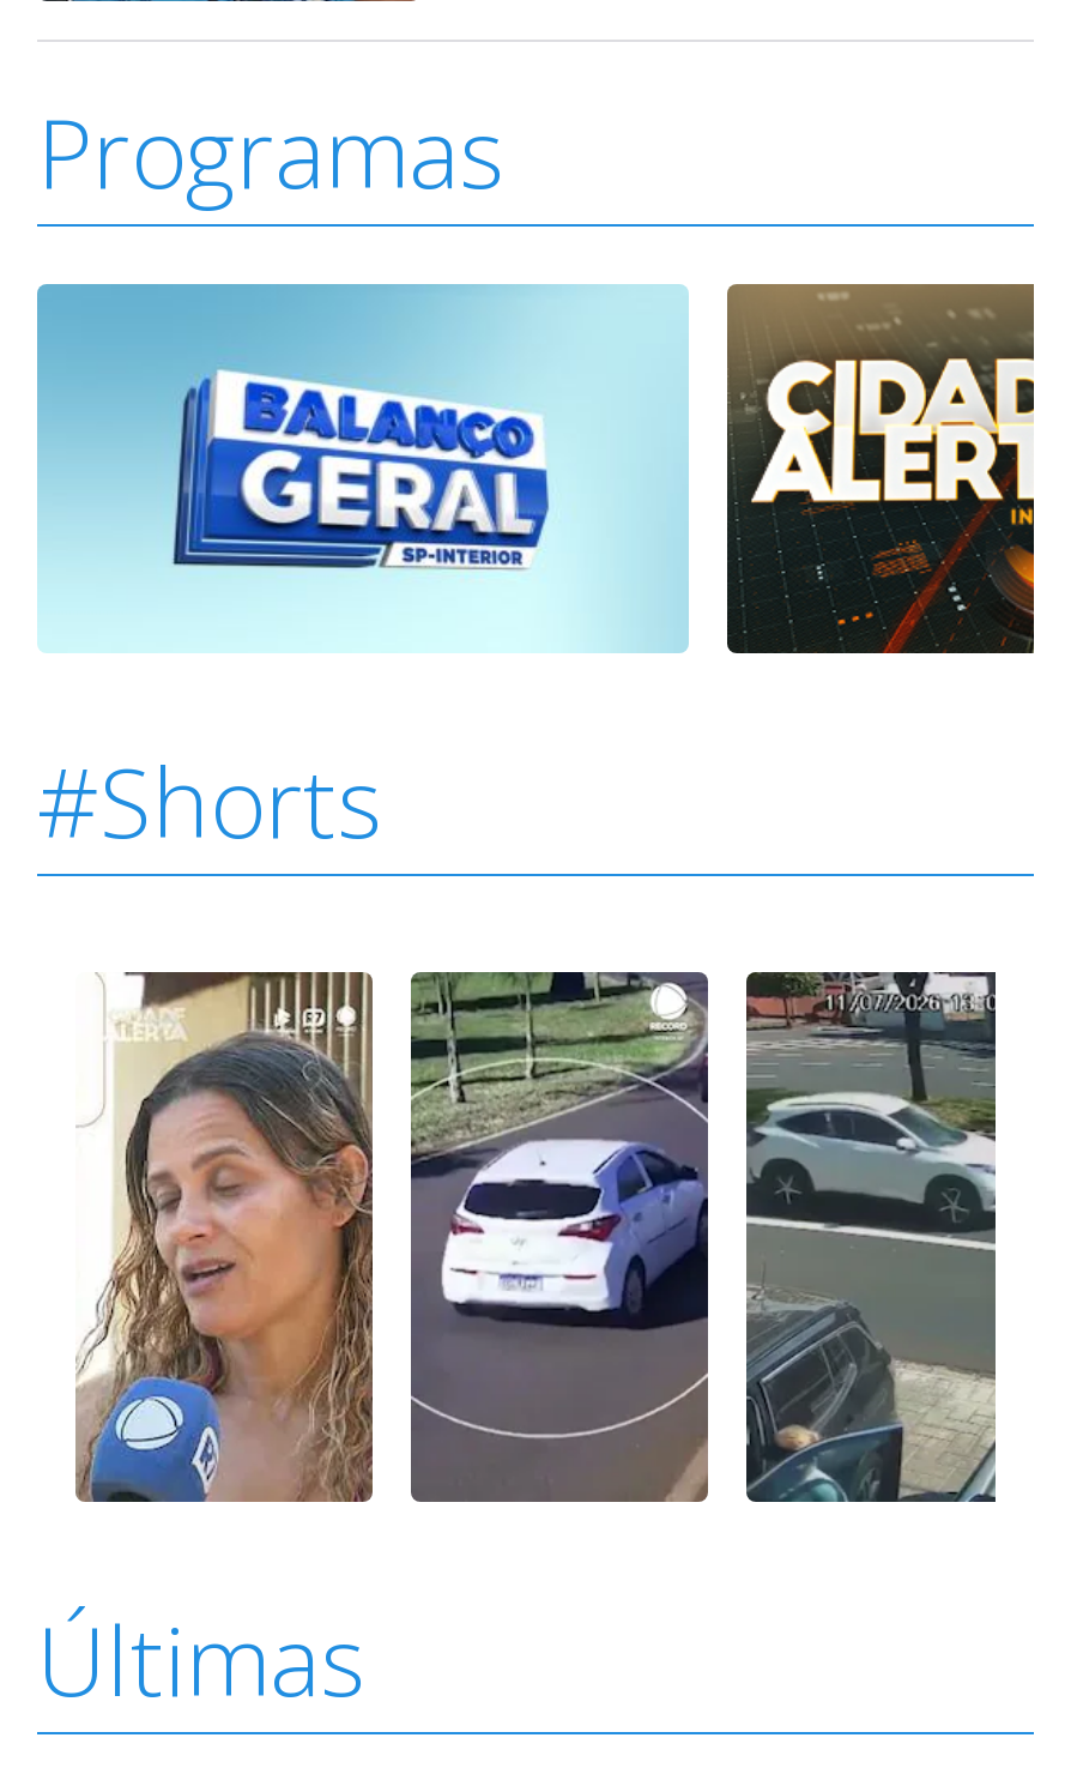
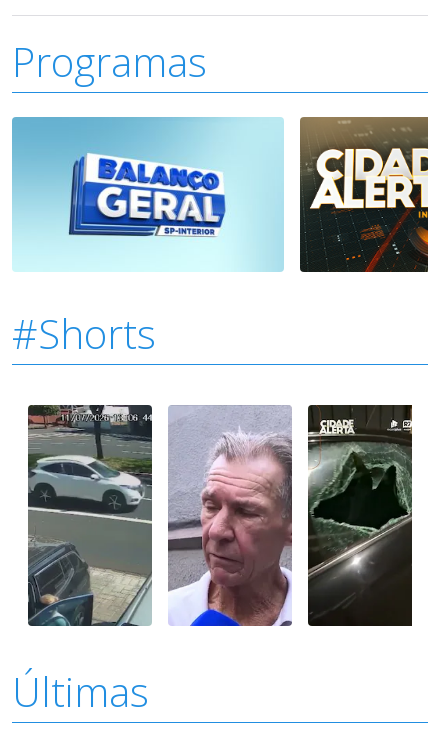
[73,971,375,1503] [image] -> [27,404,153,627] [image]
[409,971,710,1503] [image] -> [168,405,293,627] [image]
[744,971,998,1503] [image] -> [307,404,413,627] [image]

